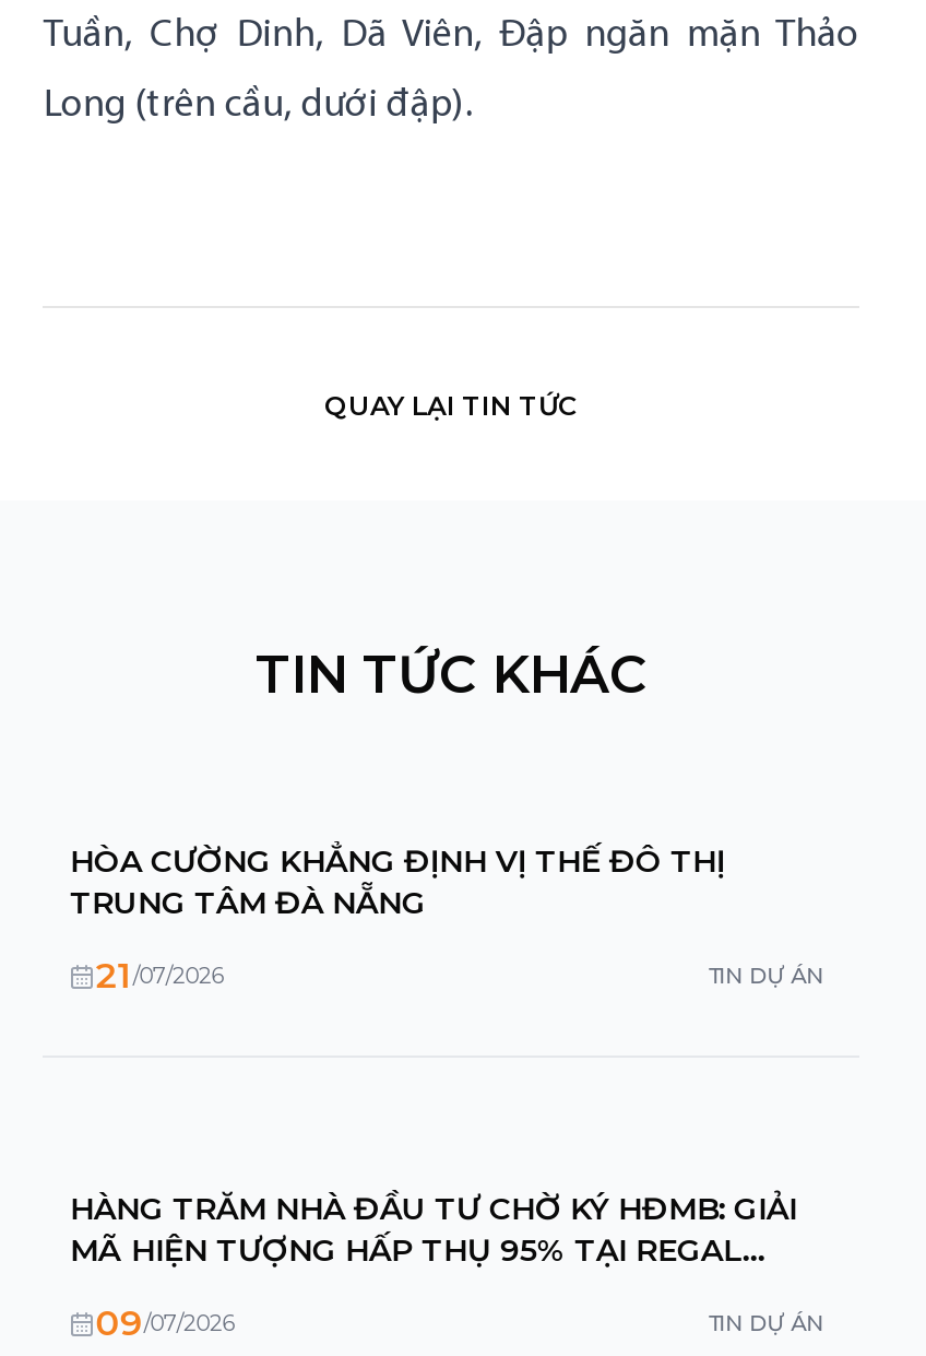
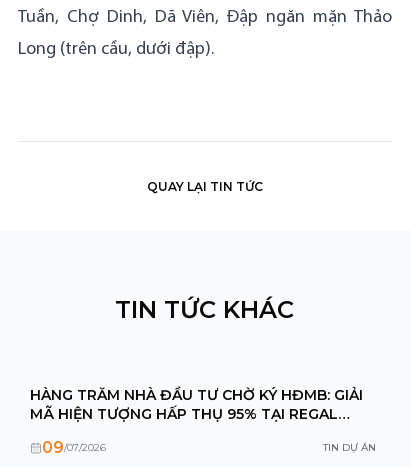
[69,841,824,997] HÒA CƯỜNG KHẲNG ĐỊNH VỊ THẾ ĐÔ THỊ | TRUNG TÂM ĐÀ NẴNG | 21/07/2026 | TIN DỰ ÁN -> none

